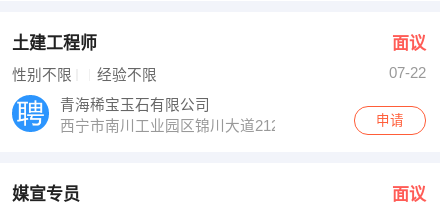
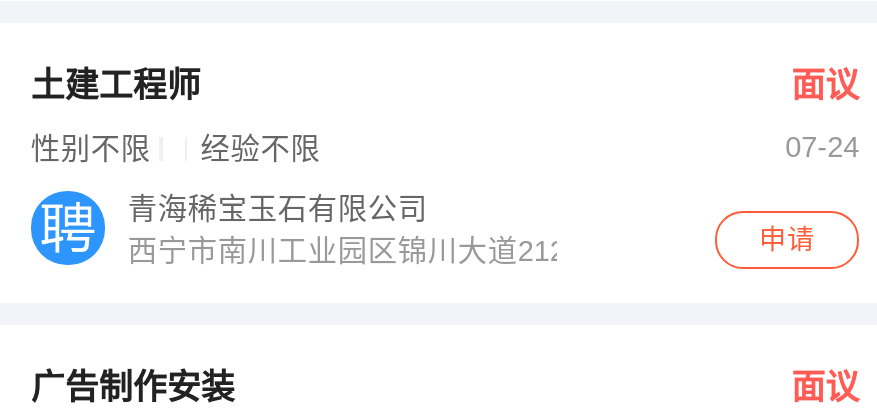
[389,65,426,81] 07-22 -> [785,131,859,163] 07-24
[12,185,80,204] 媒宣专员 -> [31,370,235,408] 广告制作安装

